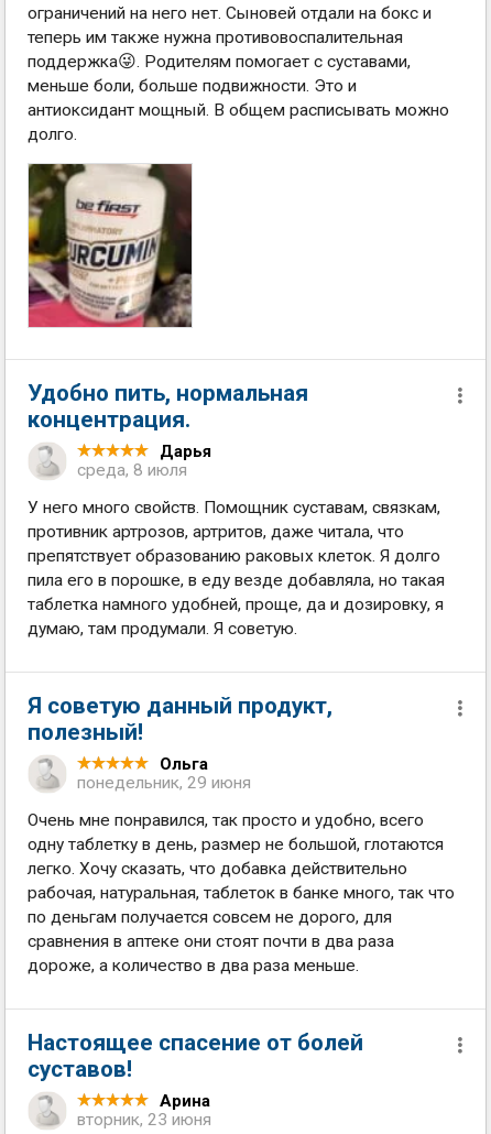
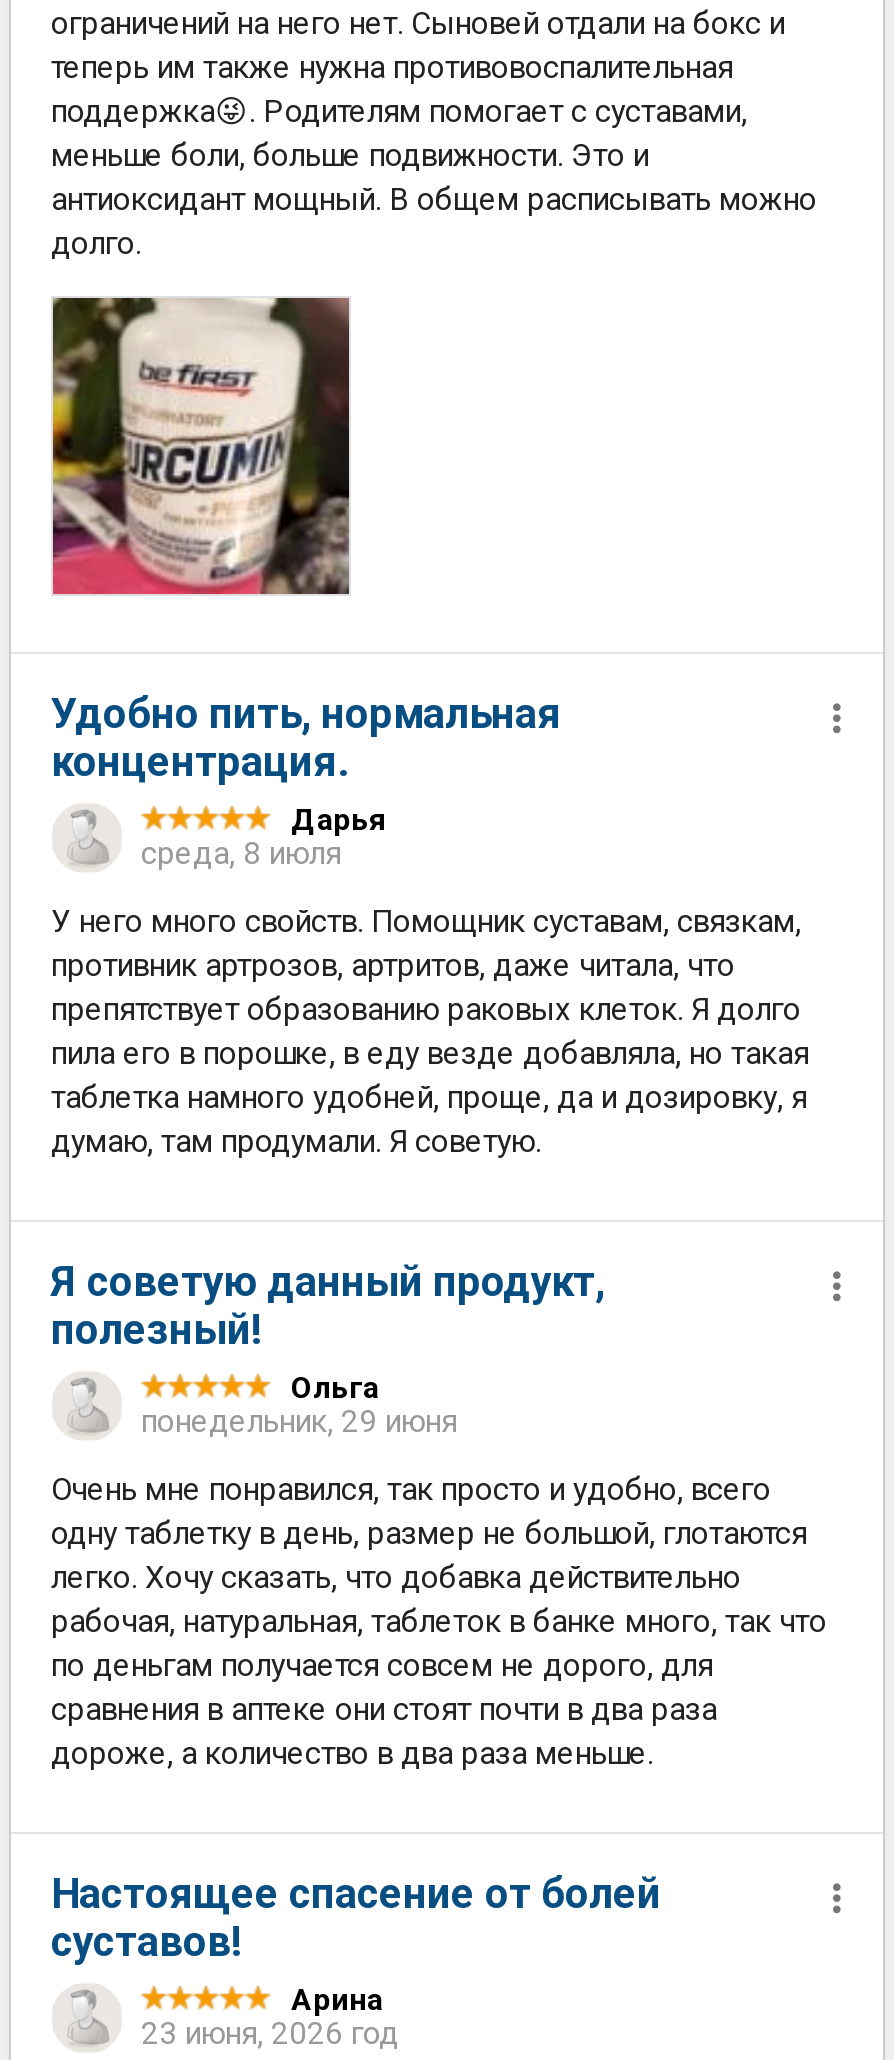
[77,1110,211,1130] вторник, 23 июня -> [141,2016,399,2052] 23 июня, 2026 год

